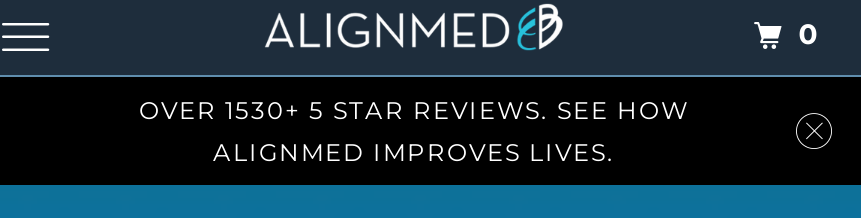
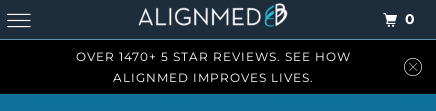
[139,95,689,125] OVER 1530+ 5 STAR REVIEWS. SEE HOW -> [75,49,350,64] OVER 1470+ 5 STAR REVIEWS. SEE HOW

